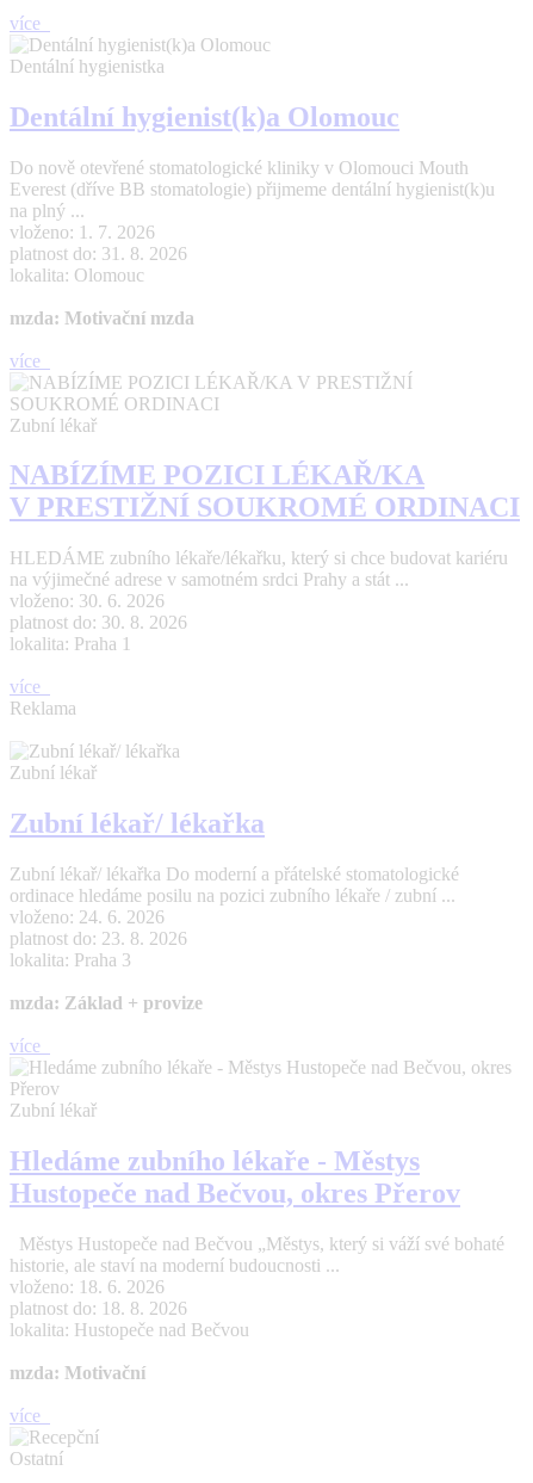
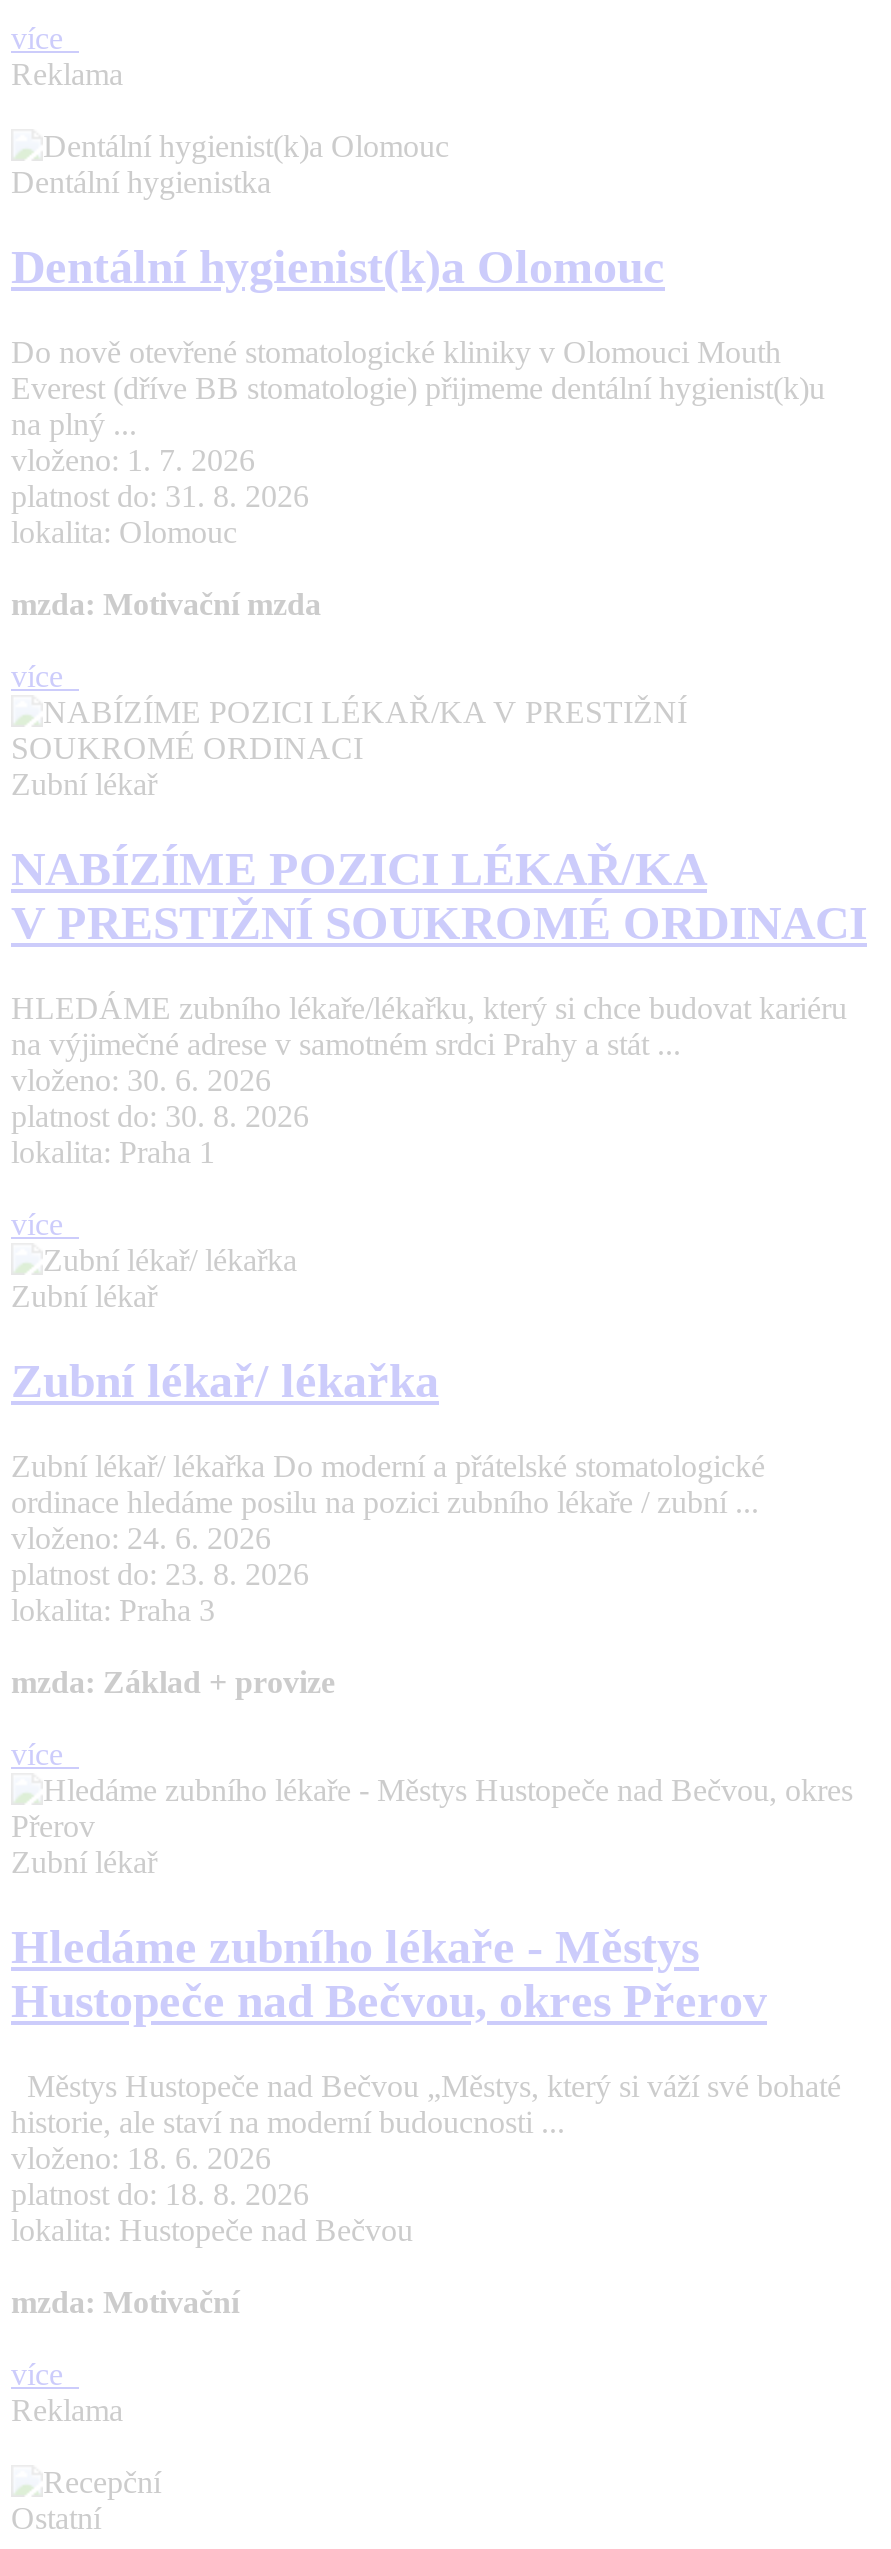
none -> [11,57,123,91] Reklama
[10,698,76,719] Reklama -> none
none -> [11,2392,123,2426] Reklama

